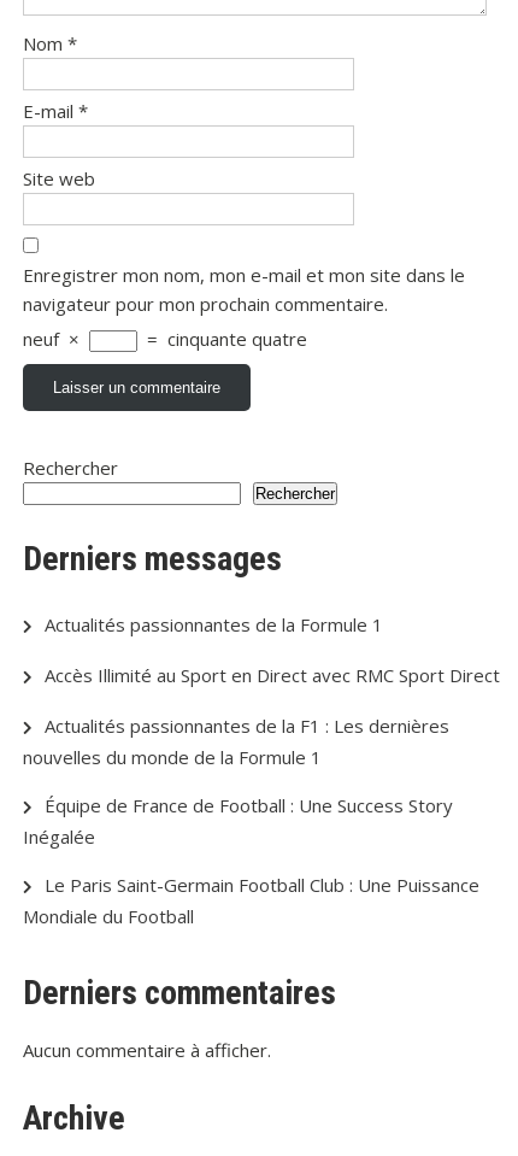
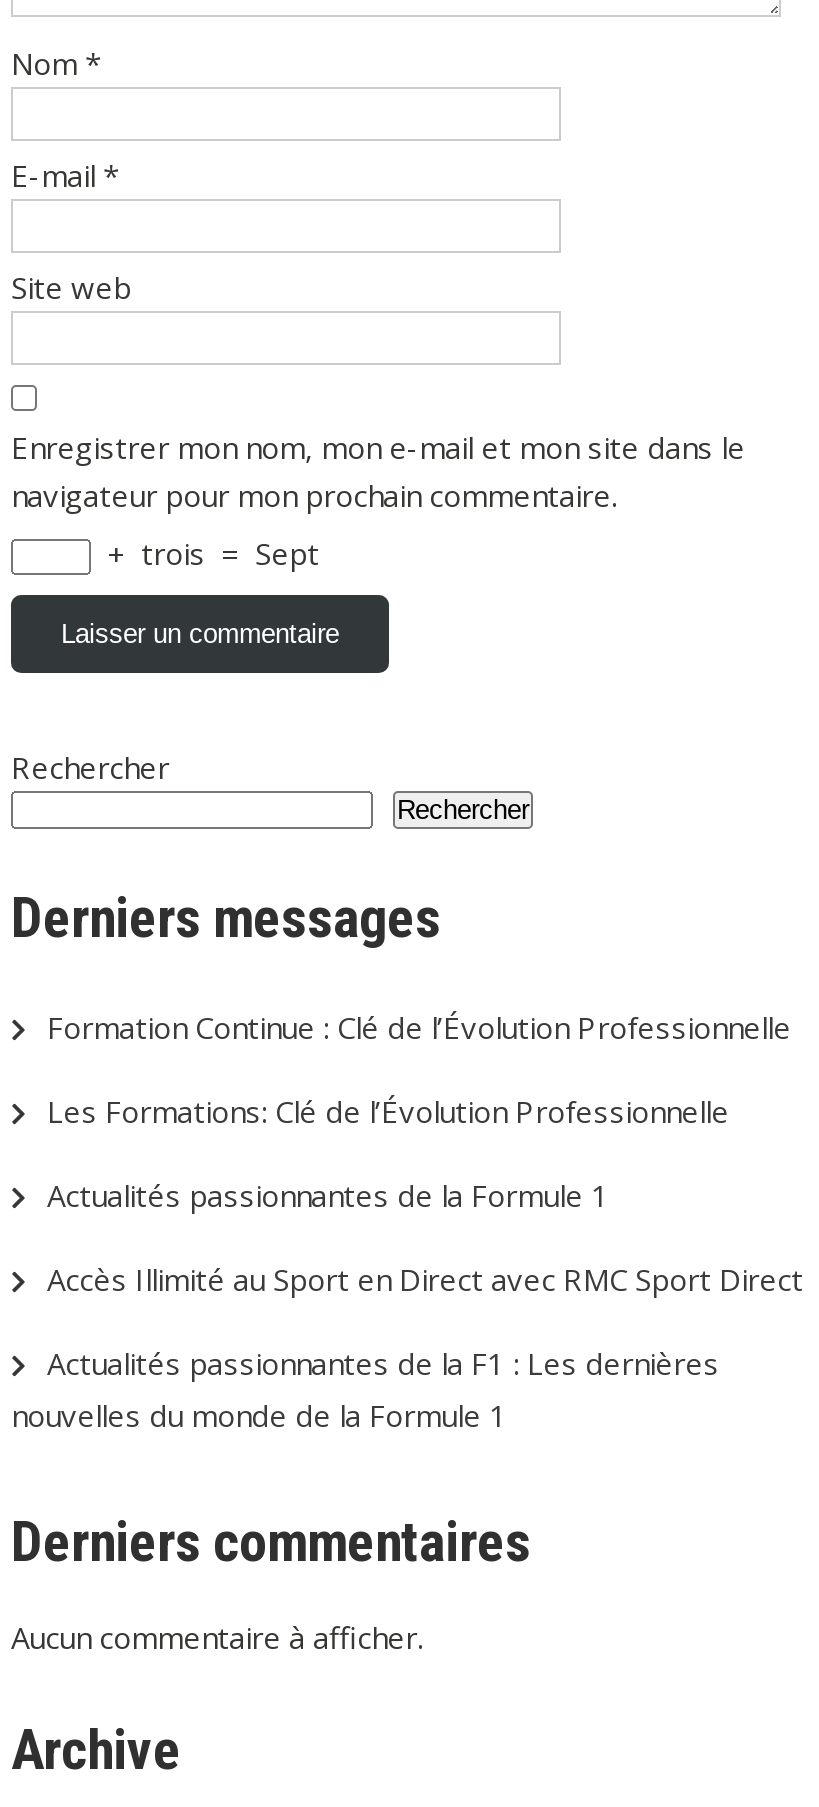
[23,327,307,351] neuf × | = cinquante quatre -> [99,533,319,573] + trois = Sept
none -> [47,1007,791,1131] Formation Continue : Clé de l’Évolution Professionnelle | Les Formations: Clé de l’Évolution Professionnelle
moved [23,612,500,769] -> [11,1175,803,1435]: Actualités passionnantes de la Formule 1 | Accès Illimité au Sport en Direct avec RMC Sport Direct | Actualités passionnantes de la F1 : Les dernières | nouvelles du monde de la Formule 1
[23,793,479,928] Équipe de France de Football : Une Success Story | Inégalée | Le Paris Saint-Germain Football Club : Une Puissance | Mondiale du Football -> none

